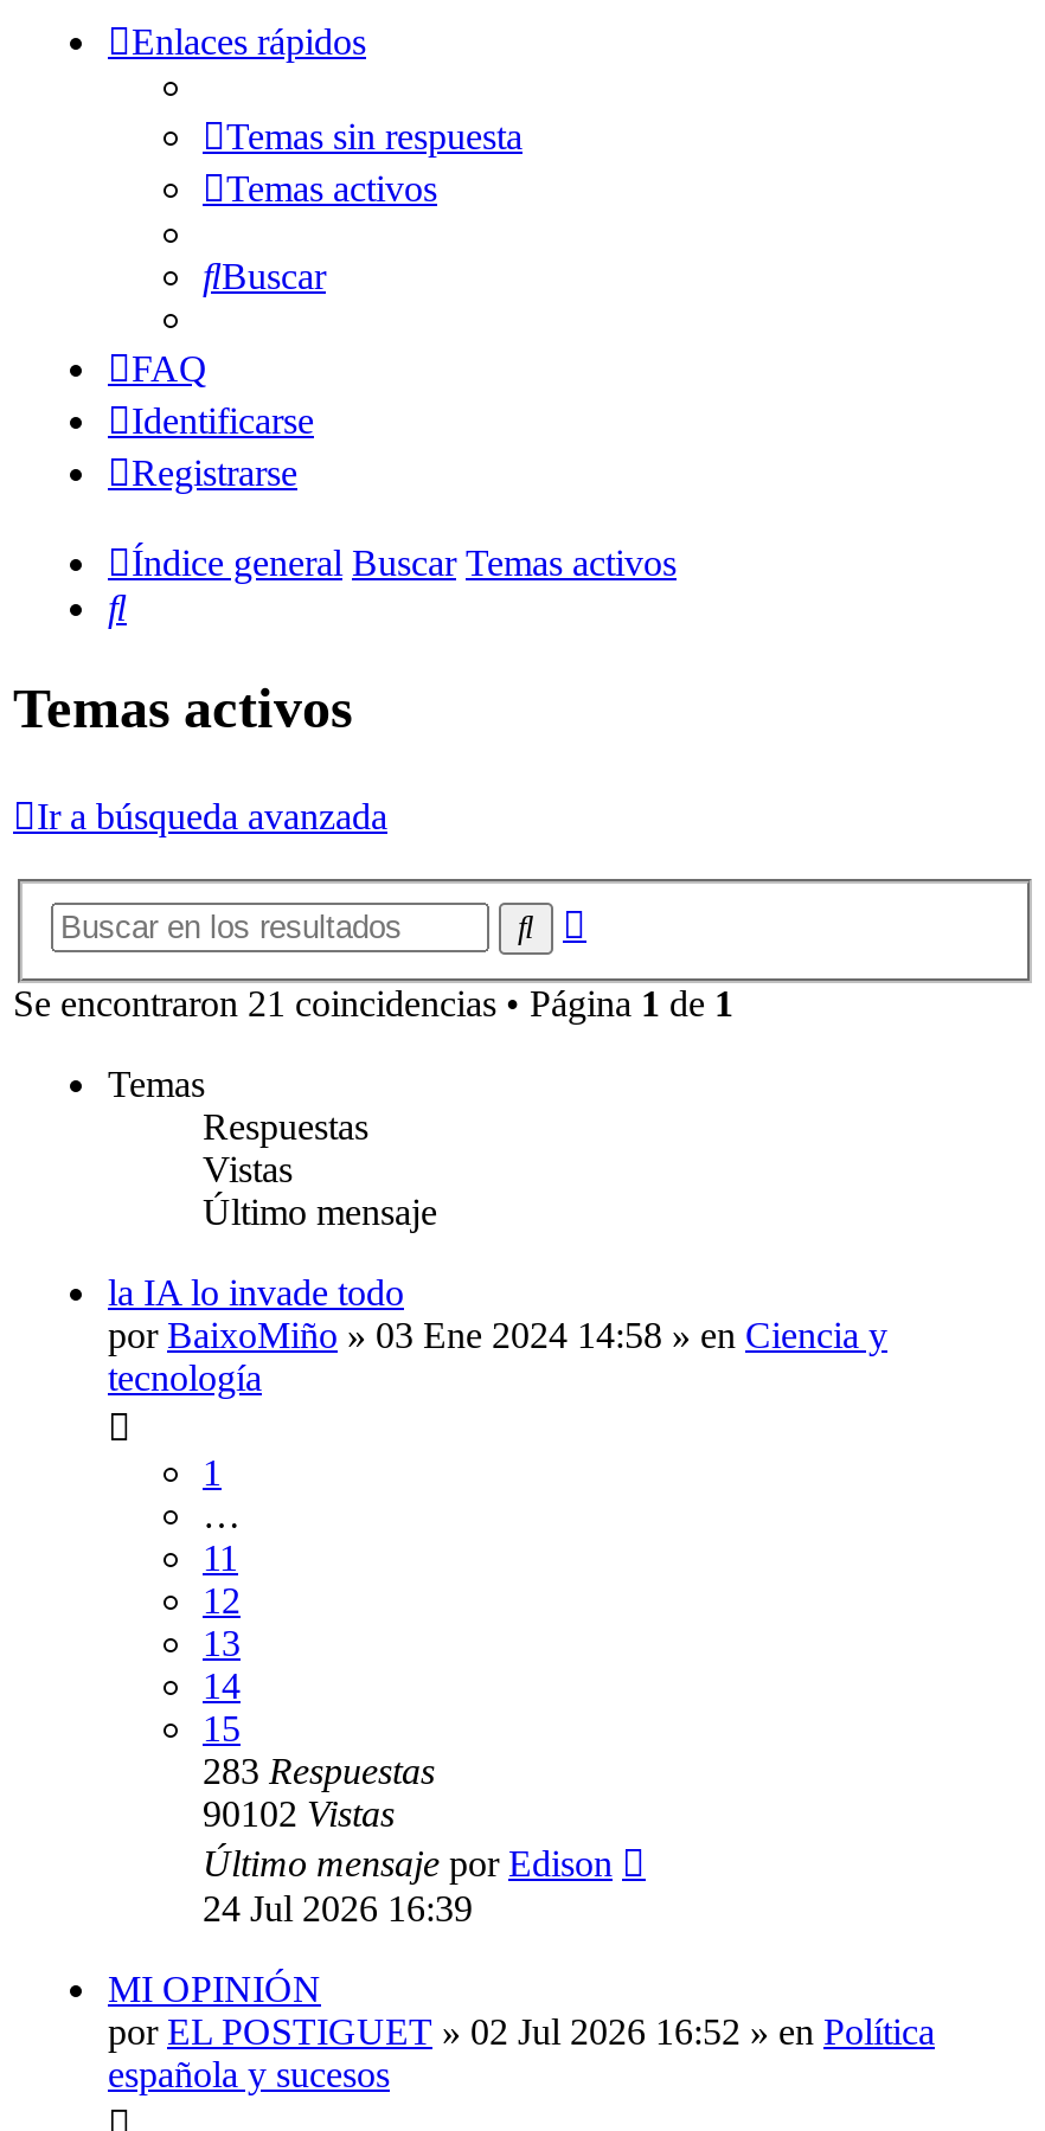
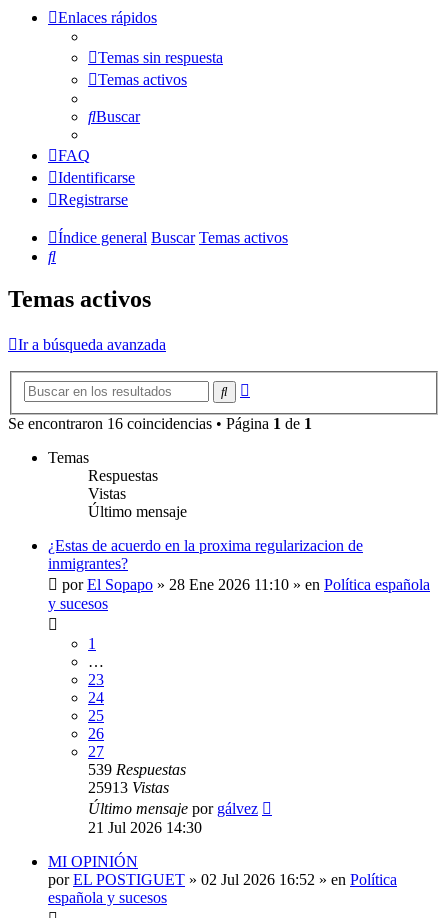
[13,983,733,1023] Se encontraron 21 coincidencias • Página1de1 -> [8,415,312,432] Se encontraron 16 coincidencias • Página1de1
[108,1272,887,1398] la IA lo invade todo | por BaixoMiño» 03 Ene 2024 14:58» en Ciencia y | tecnología -> [48,537,430,612] ¿Estas de acuerdo en la proxima regularizacion de | inmigrantes? | por El Sopapo» 28 Ene 2026 11:10» en Política española | y sucesos
[203,1537,238,1578] 11 -> [88,671,104,688] 23
[203,1580,241,1620] 12 -> [88,689,104,706] 24
[203,1623,241,1663] 13 -> [88,707,104,724] 25
[203,1665,241,1706] 14 -> [88,725,104,742] 26
[203,1708,241,1748] 15 -> [88,743,104,760] 27
[203,1751,435,1791] 283 Respuestas -> [88,761,186,778] 539 Respuestas
[203,1793,395,1833] 90102 Vistas -> [88,779,169,796] 25913 Vistas
[203,1843,613,1883] Último mensaje por Edison -> [88,800,258,817] Último mensaje por gálvez
[203,1888,473,1928] 24 Jul 2026 16:39 -> [88,819,202,836] 21 Jul 2026 14:30

